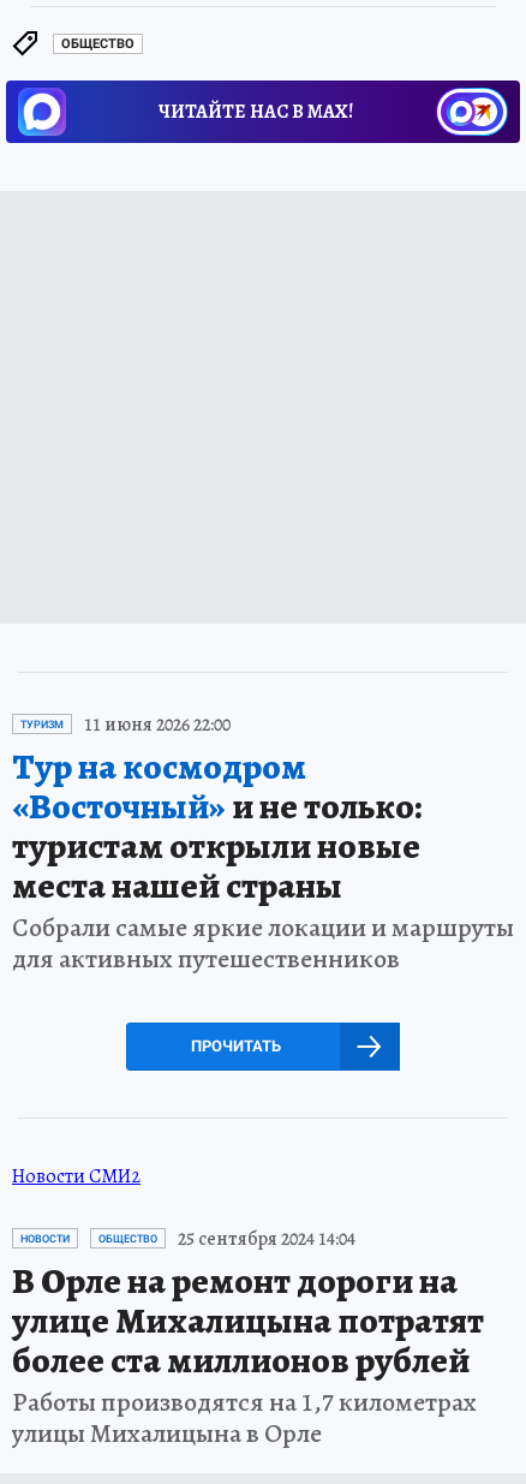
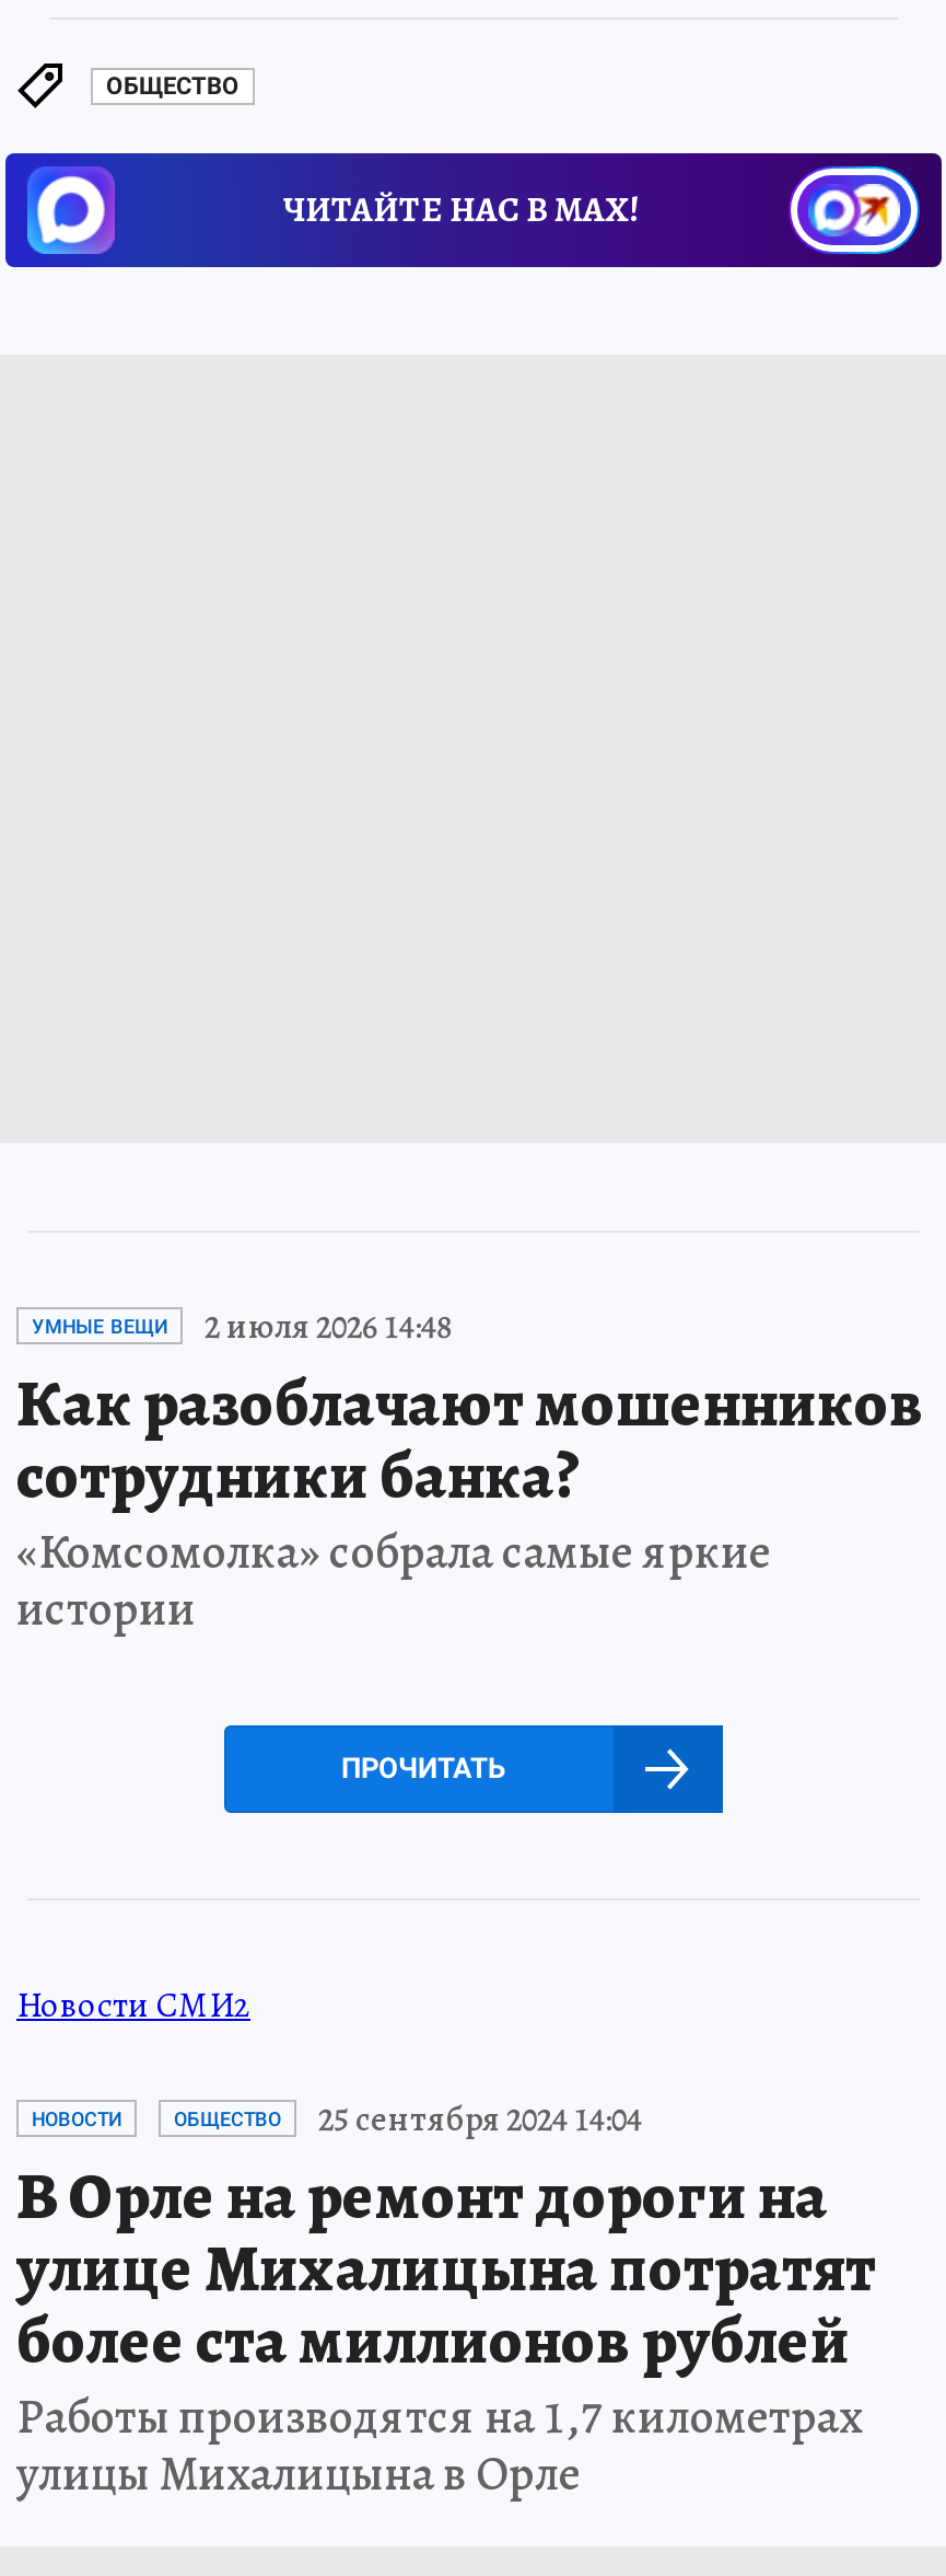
[12,711,514,976] ТУРИЗМ | 11 июня 2026 22:00 | Тур на космодром | «Восточный»и не только: | туристам открыли новые | места нашей страны | Собрали самые яркие локации и маршруты | для активных путешественников -> [16,1302,924,1641] УМНЫЕ ВЕЩИ | 2 июля 2026 14:48 | Как разоблачают мошенников | сотрудники банка? | «Комсомолка» собрала самые яркие | истории

